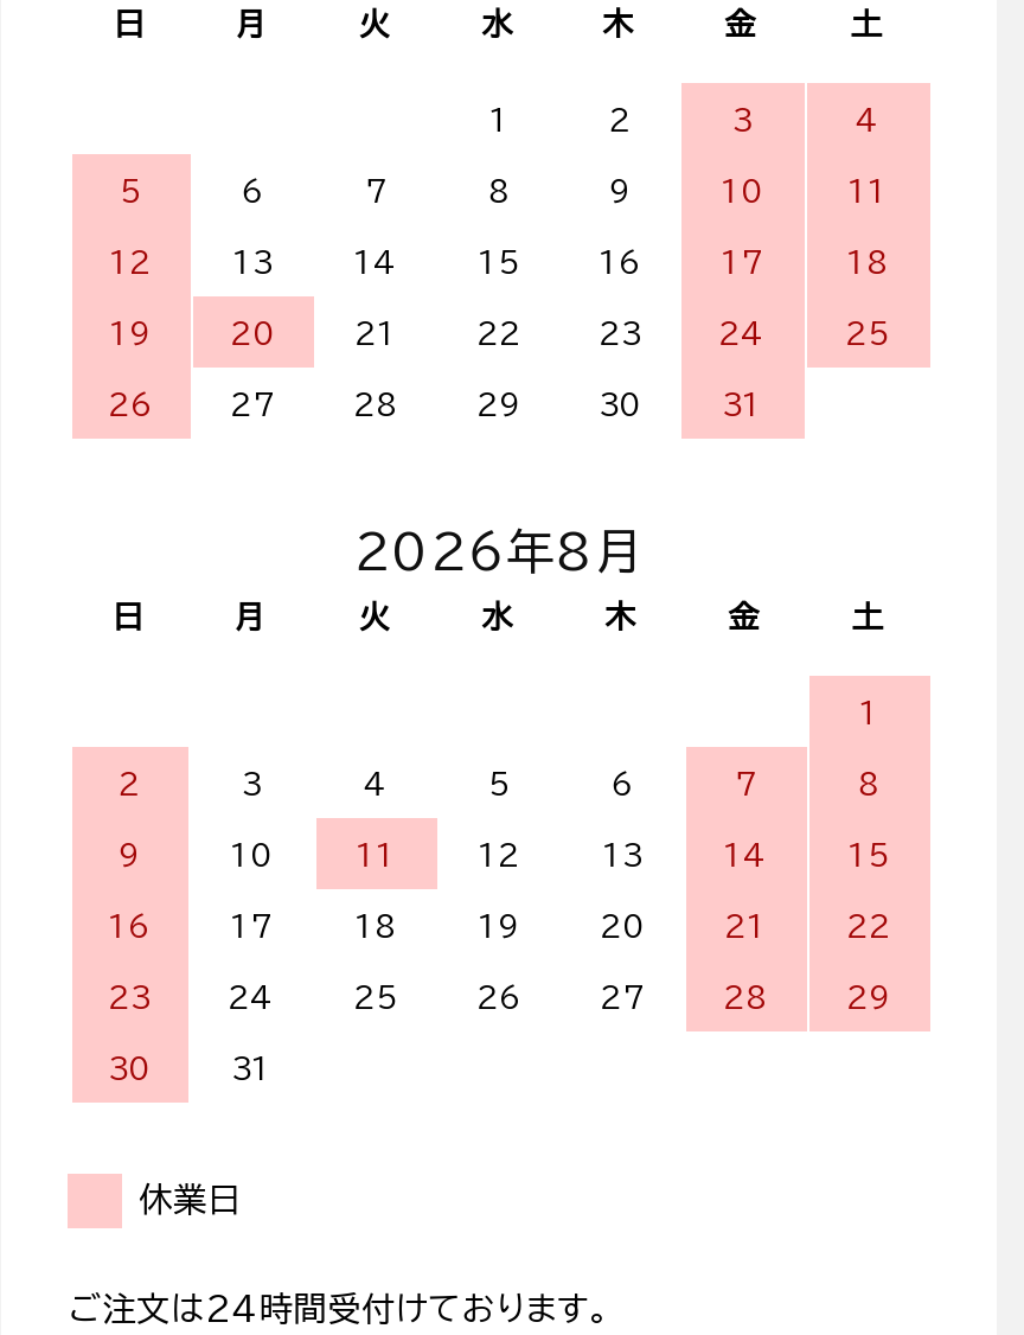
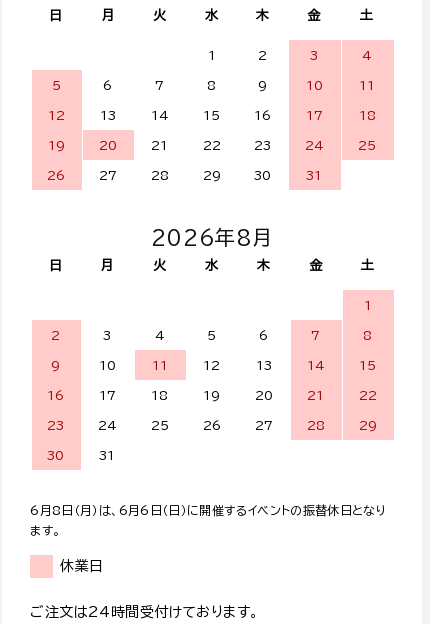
none -> [30,504,387,536] 6月8日（月）は、6月6日（日）に開催するイベントの振替休日となり | ます。

